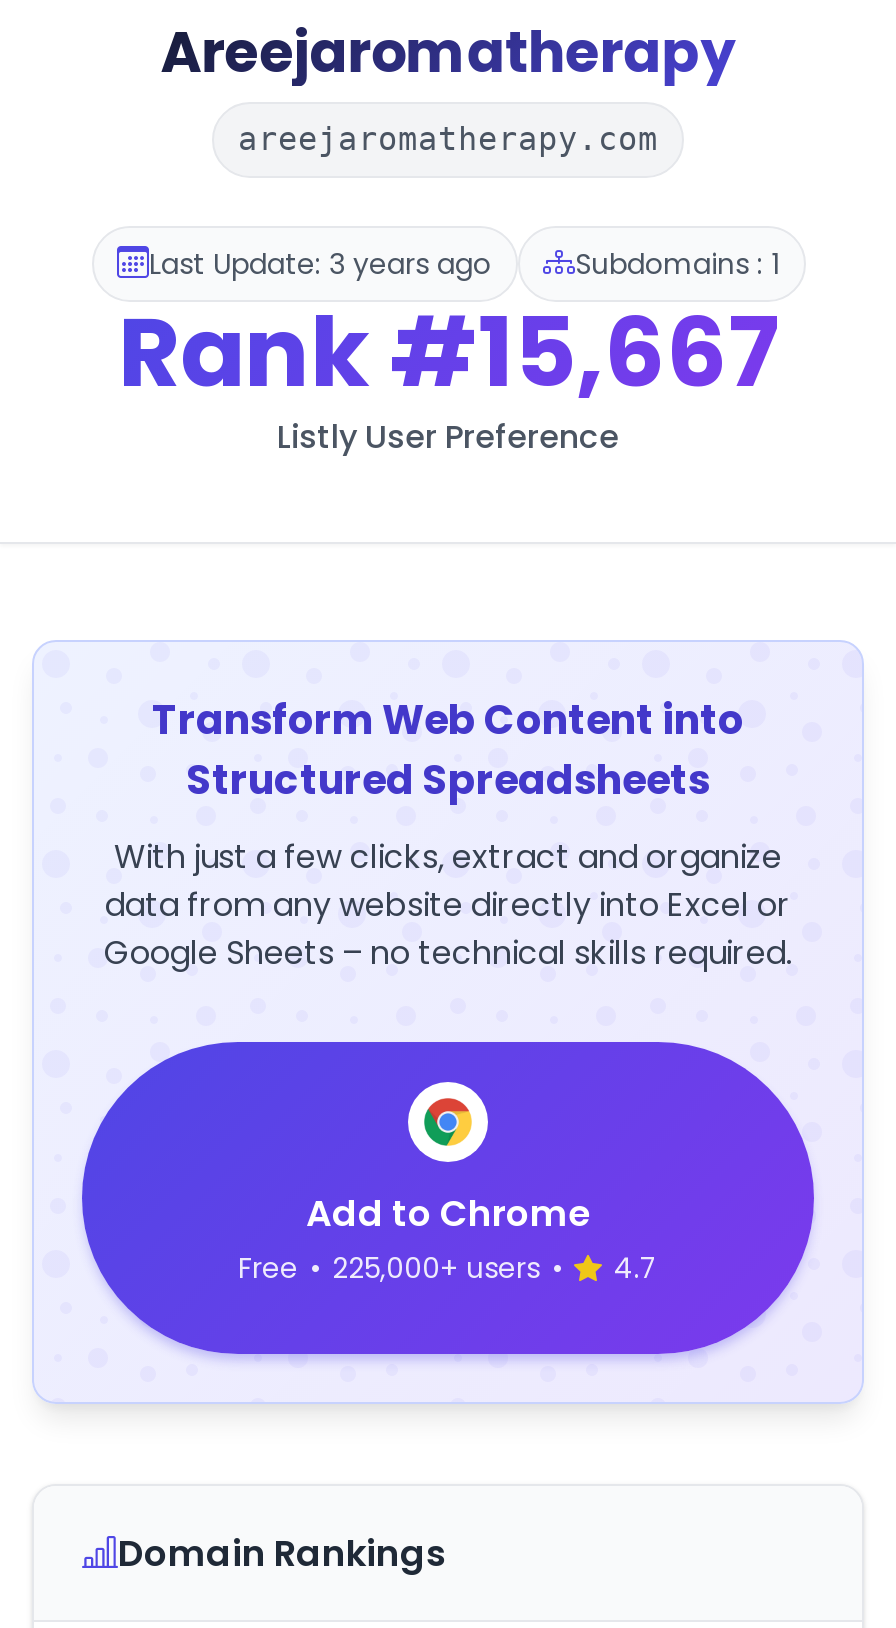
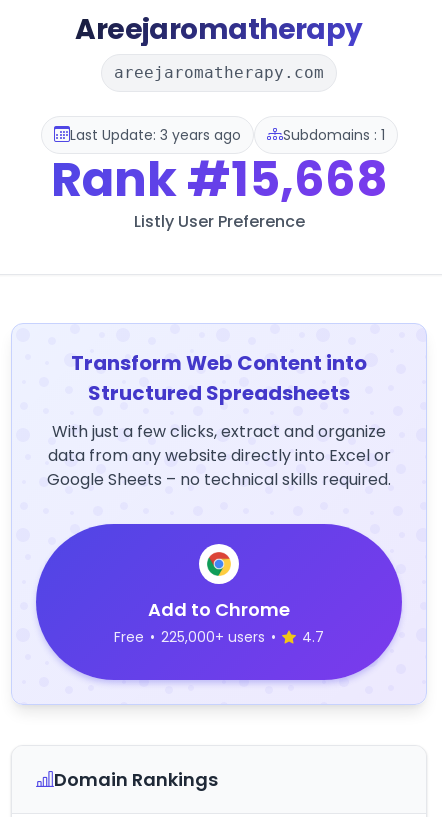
[118,286,778,420] Rank #15,667 -> [50,146,387,213] Rank #15,668

